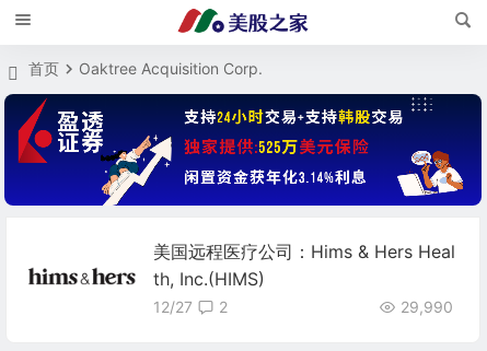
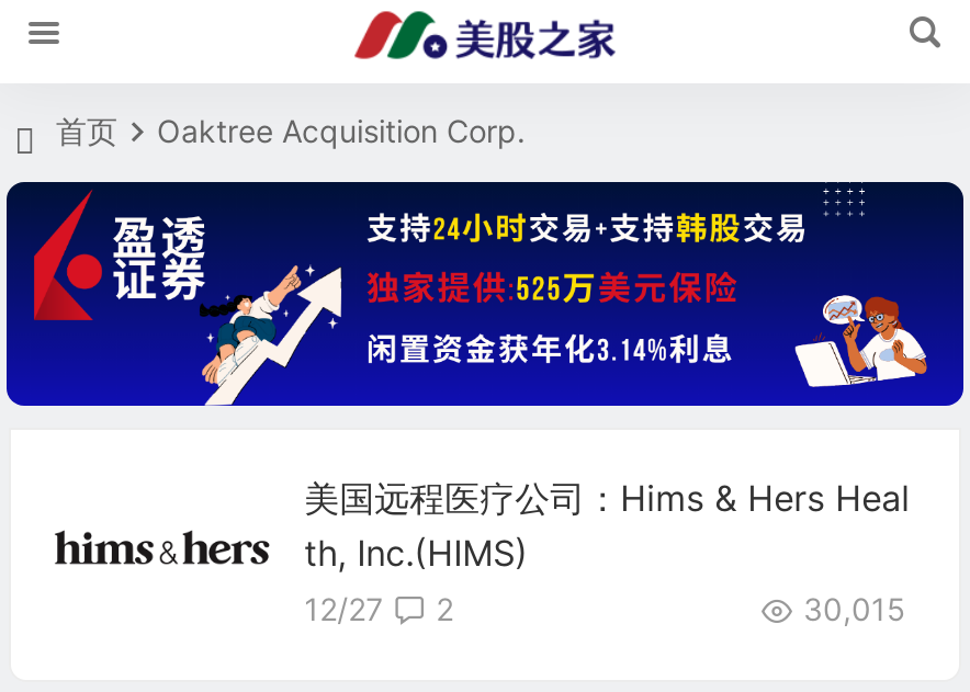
[401,298,453,316] 29,990 -> [803,591,906,628] 30,015

